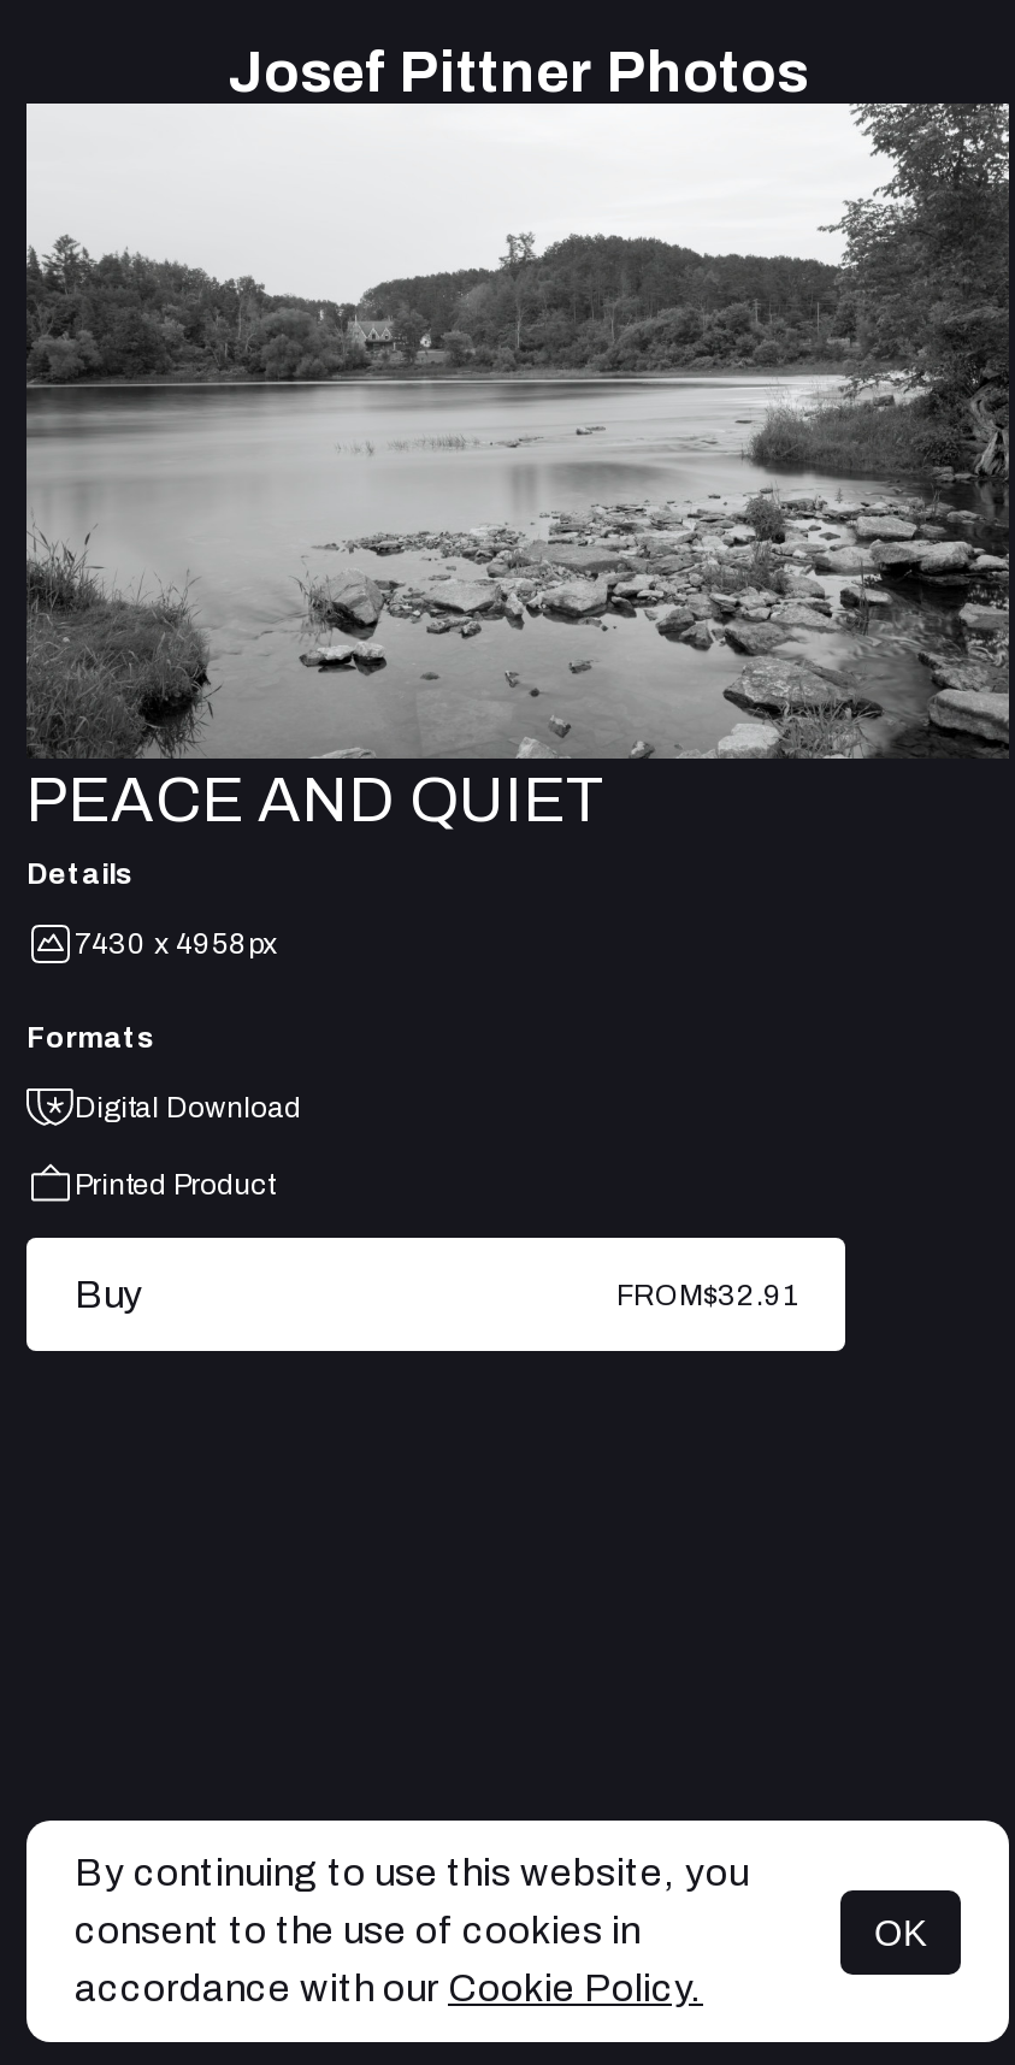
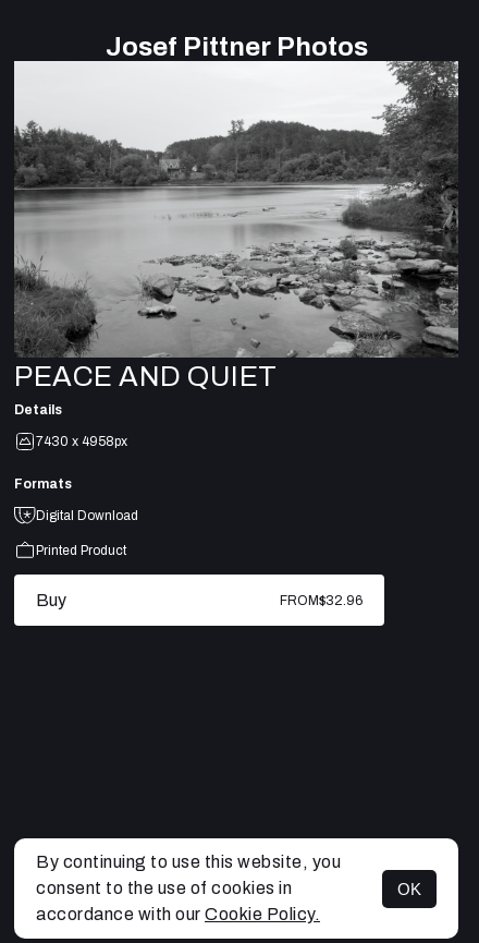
[616,1278,797,1311] FROM$32.91 -> [280,593,363,608] FROM$32.96

